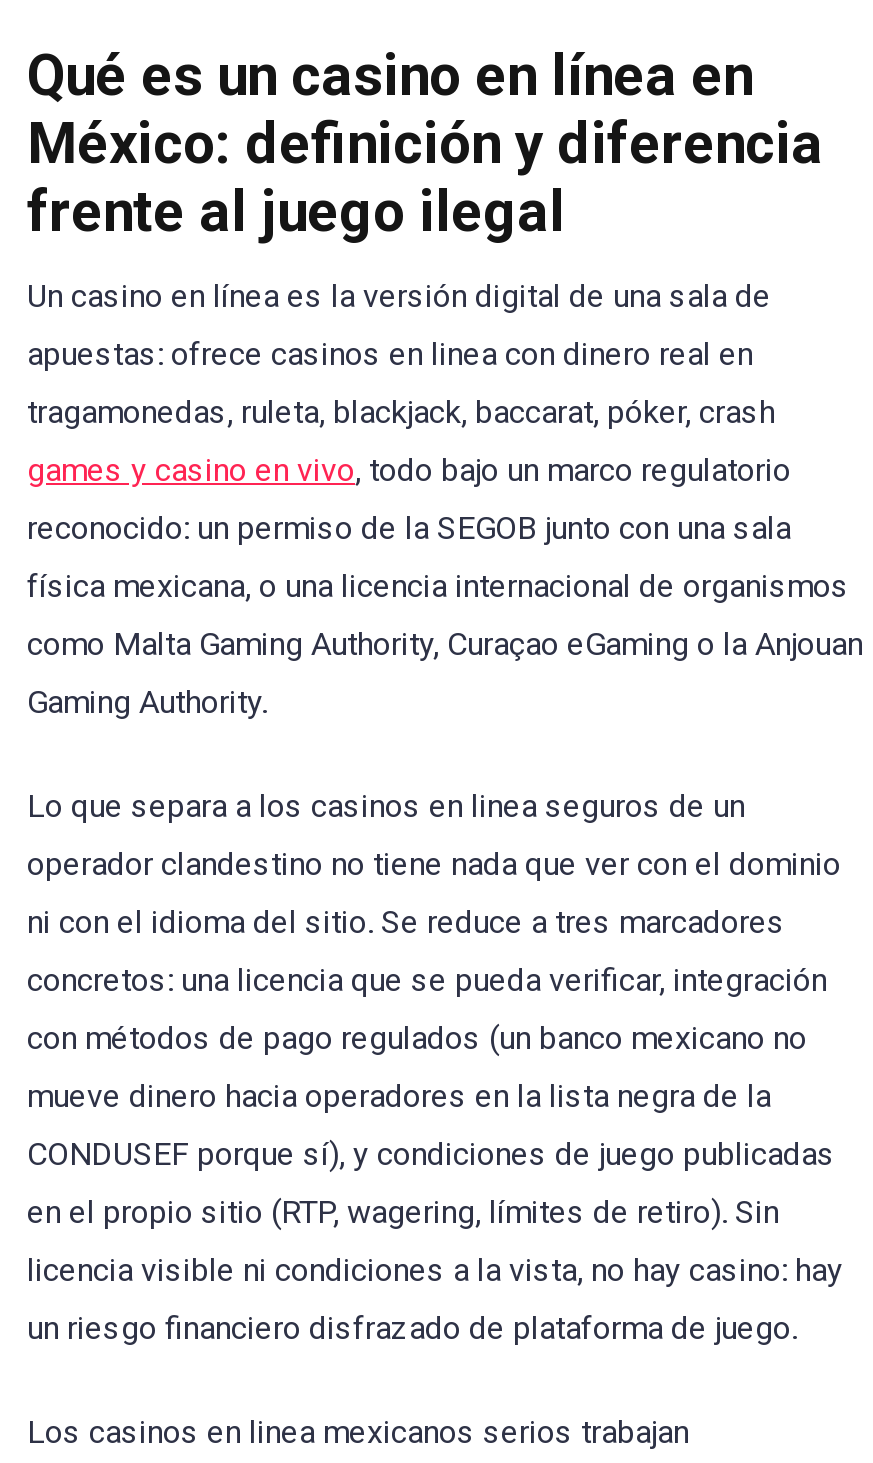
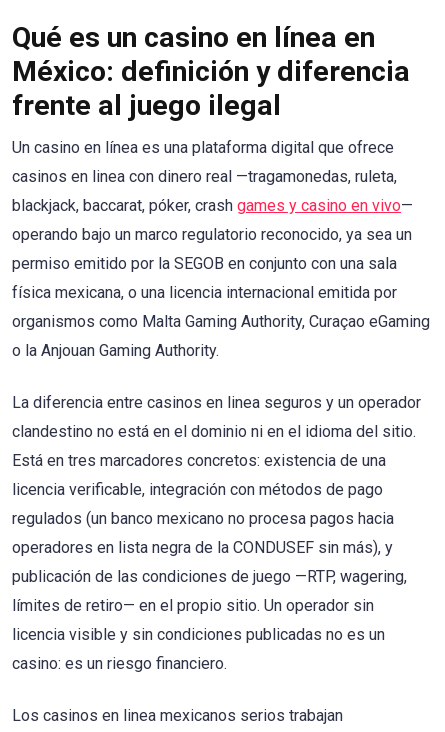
[27,276,771,314] Un casino en línea es la versión digital de una sala de -> [12,138,394,157] Un casino en línea es una plataforma digital que ofrece
[27,334,753,372] apuestas: ofrece casinos en linea con dinero real en -> [12,167,397,186] casinos en linea con dinero real —tragamonedas, ruleta,
[27,392,775,430] tragamonedas, ruleta, blackjack, baccarat, póker, crash -> [12,196,413,215] blackjack, baccarat, póker, crash games y casino en vivo—
[27,450,791,488] games y casino en vivo, todo bajo un marco regulatorio -> [12,225,412,244] operando bajo un marco regulatorio reconocido, ya sea un
[27,508,791,546] reconocido: un permiso de la SEGOB junto con una sala -> [12,254,397,273] permiso emitido por la SEGOB en conjunto con una sala
[27,566,849,604] física mexicana, o una licencia internacional de organismos -> [12,283,397,302] física mexicana, o una licencia internacional emitida por
[27,624,863,662] como Malta Gaming Authority, Curaçao eGaming o la Anjouan -> [12,312,430,331] organismos como Malta Gaming Authority, Curaçao eGaming
[27,682,267,720] Gaming Authority. -> [12,341,219,360] o la Anjouan Gaming Authority.
[27,787,745,825] Lo que separa a los casinos en linea seguros de un -> [12,393,421,412] La diferencia entre casinos en linea seguros y un operador
[27,845,841,883] operador clandestino no tiene nada que ver con el dominio -> [12,422,416,441] clandestino no está en el dominio ni en el idioma del sitio.
[27,903,785,941] ni con el idioma del sitio. Se reduce a tres marcadores -> [12,451,386,470] Está en tres marcadores concretos: existencia de una
[27,961,827,999] concretos: una licencia que se pueda verificar, integración -> [12,480,383,499] licencia verificable, integración con métodos de pago
[27,1019,807,1057] con métodos de pago regulados (un banco mexicano no -> [12,509,394,528] regulados (un banco mexicano no procesa pagos hacia
[27,1077,771,1115] mueve dinero hacia operadores en la lista negra de la -> [12,538,393,557] operadores en lista negra de la CONDUSEF sin más), y
[27,1135,835,1173] CONDUSEF porque sí), y condiciones de juego publicadas -> [12,567,407,586] publicación de las condiciones de juego —RTP, wagering,
[27,1193,779,1231] en el propio sitio (RTP, wagering, límites de retiro). Sin -> [12,596,374,615] límites de retiro— en el propio sitio. Un operador sin
[27,1251,843,1289] licencia visible ni condiciones a la vista, no hay casino: hay -> [12,625,385,644] licencia visible y sin condiciones publicadas no es un
[27,1309,797,1347] un riesgo financiero disfrazado de plataforma de juego. -> [12,654,227,673] casino: es un riesgo financiero.

